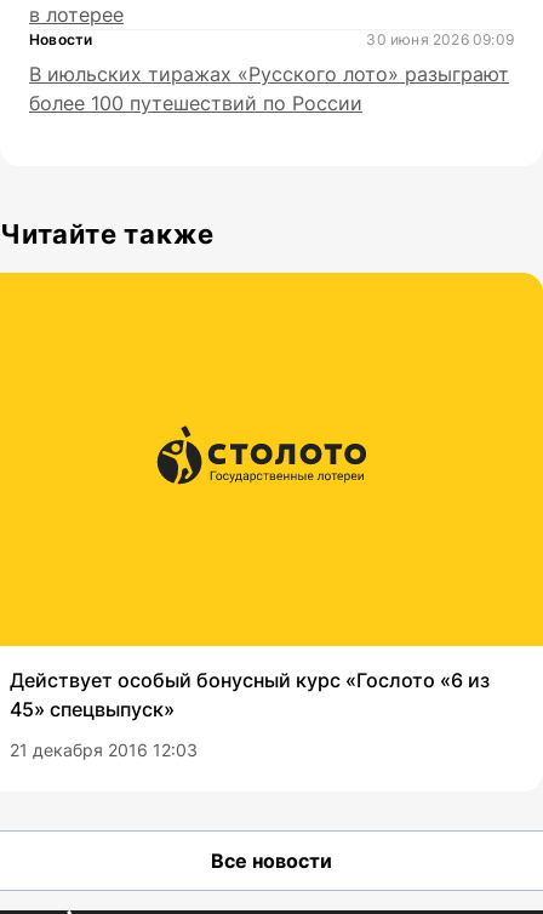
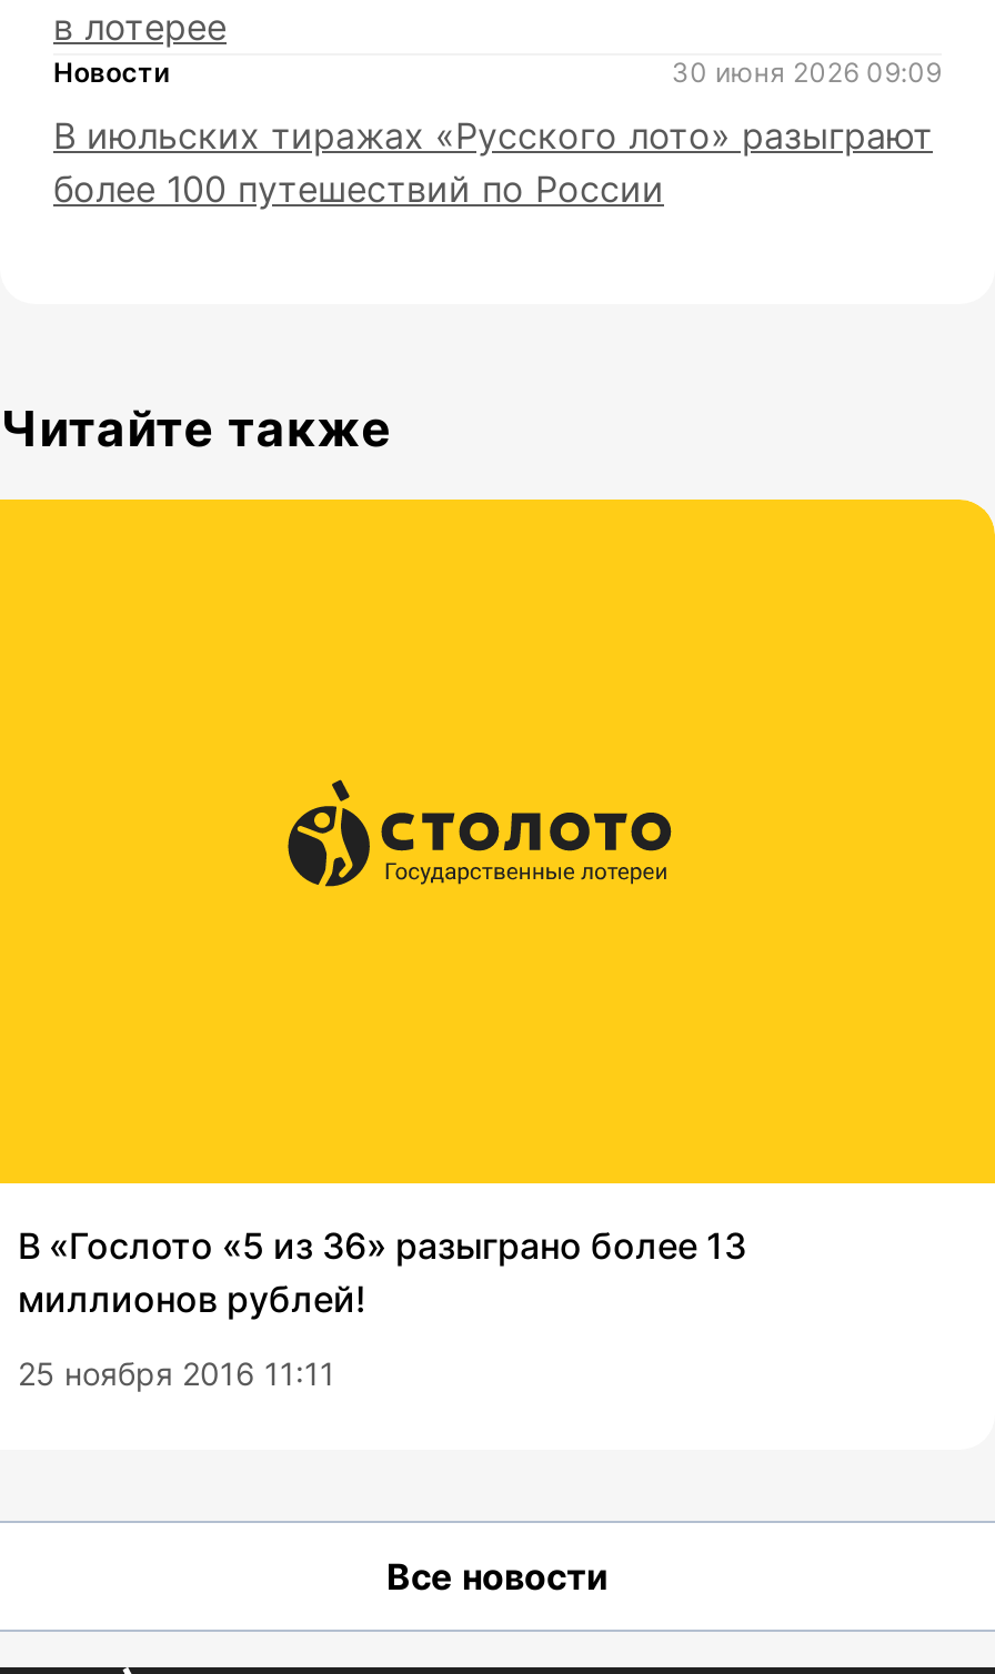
[10,668,490,722] Действует особый бонусный курс «Гослото «6 из | 45» спецвыпуск» -> [18,1224,746,1322] В «Гослото «5 из 36» разыграно более 13 | миллионов рублей!
[10,740,198,761] 21 декабря 2016 12:03 -> [18,1355,335,1393] 25 ноября 2016 11:11

